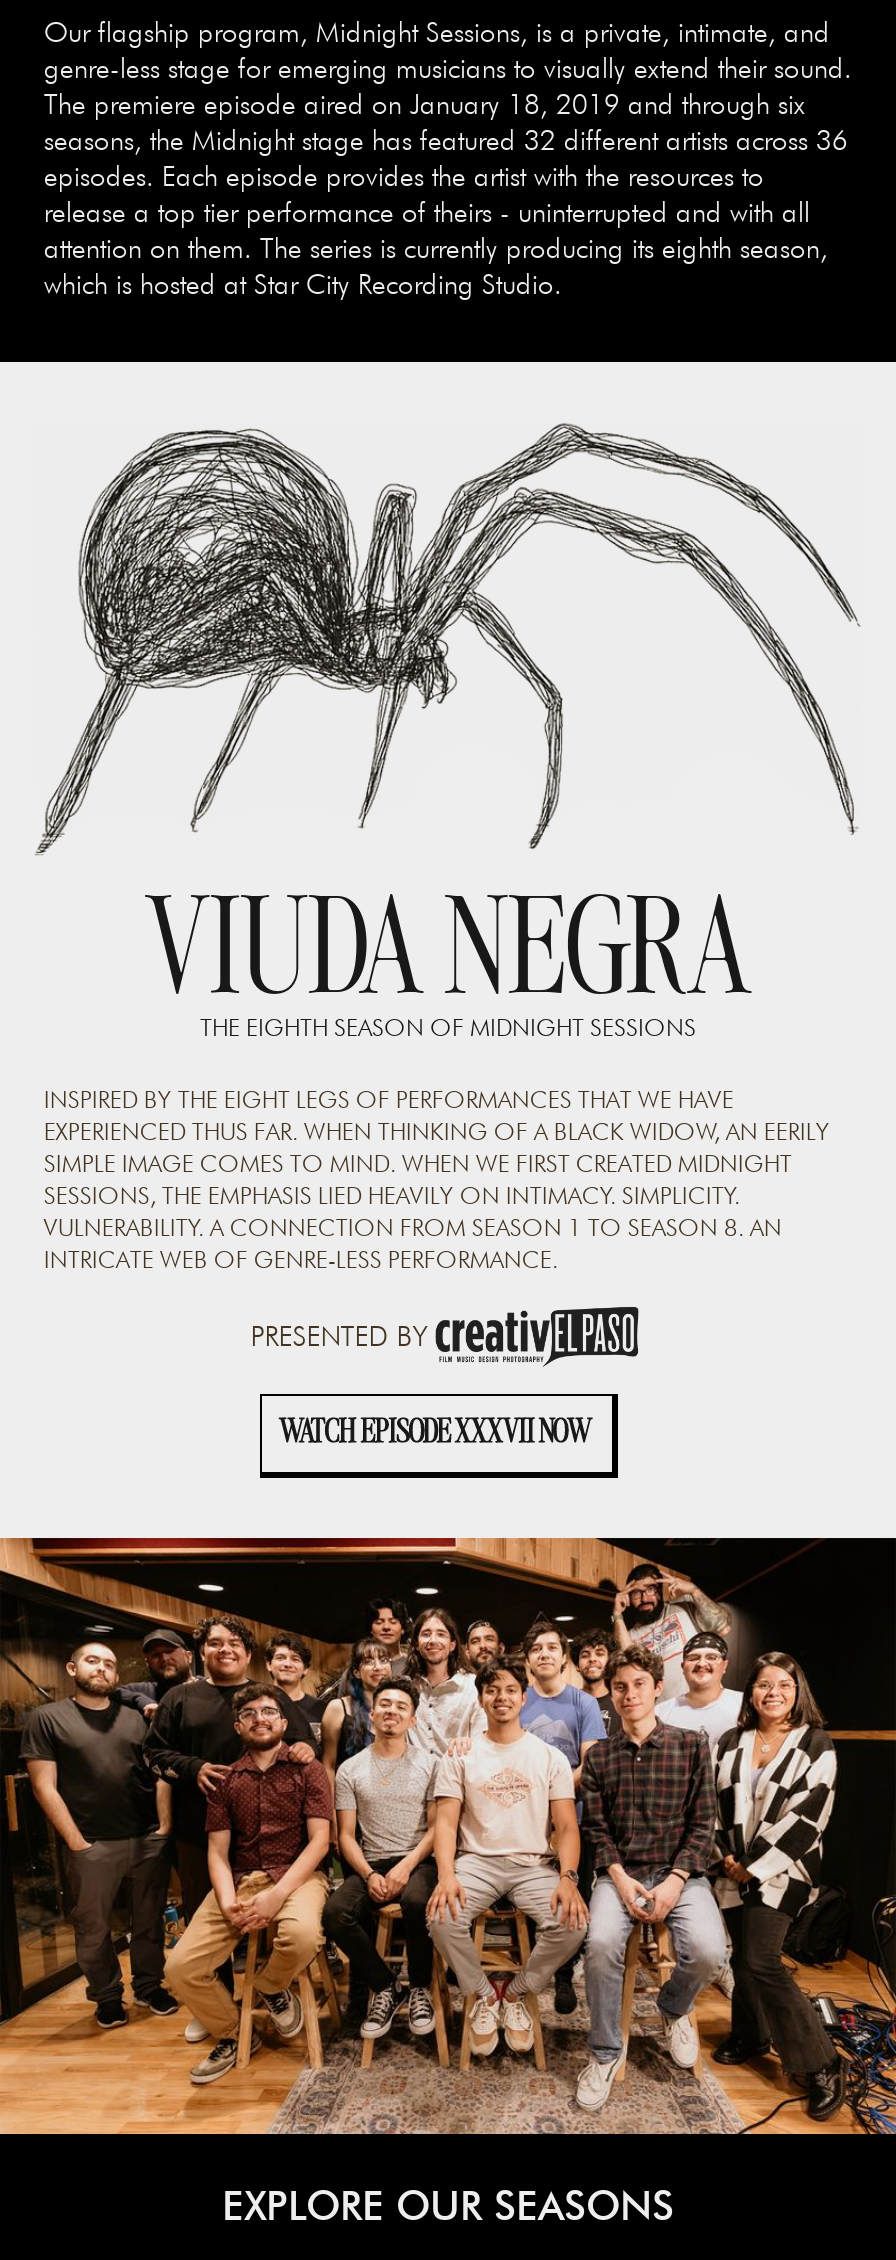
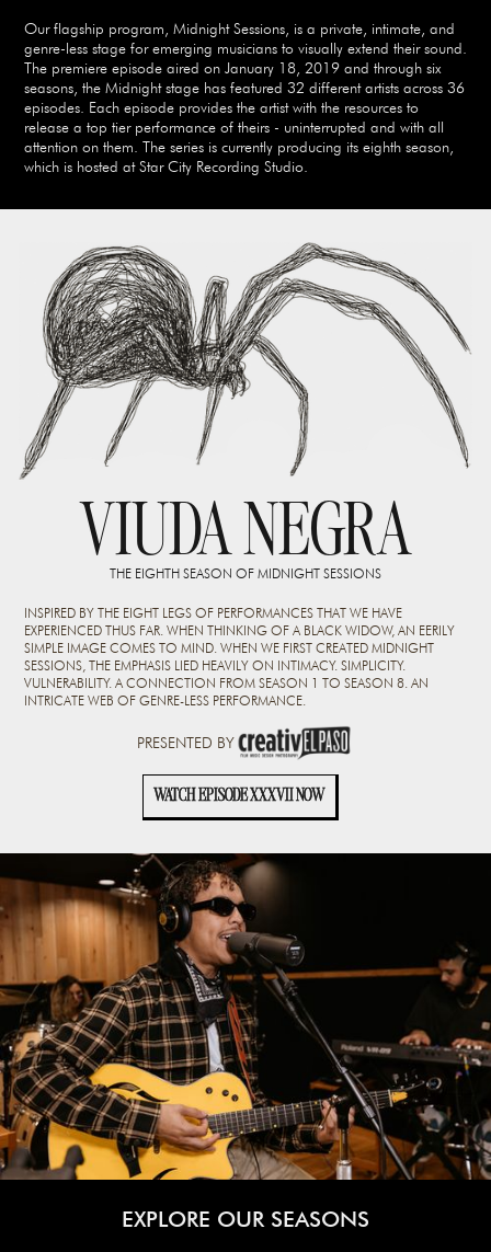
[6,1536,890,2136] [image] -> [3,852,488,1181] [image]

